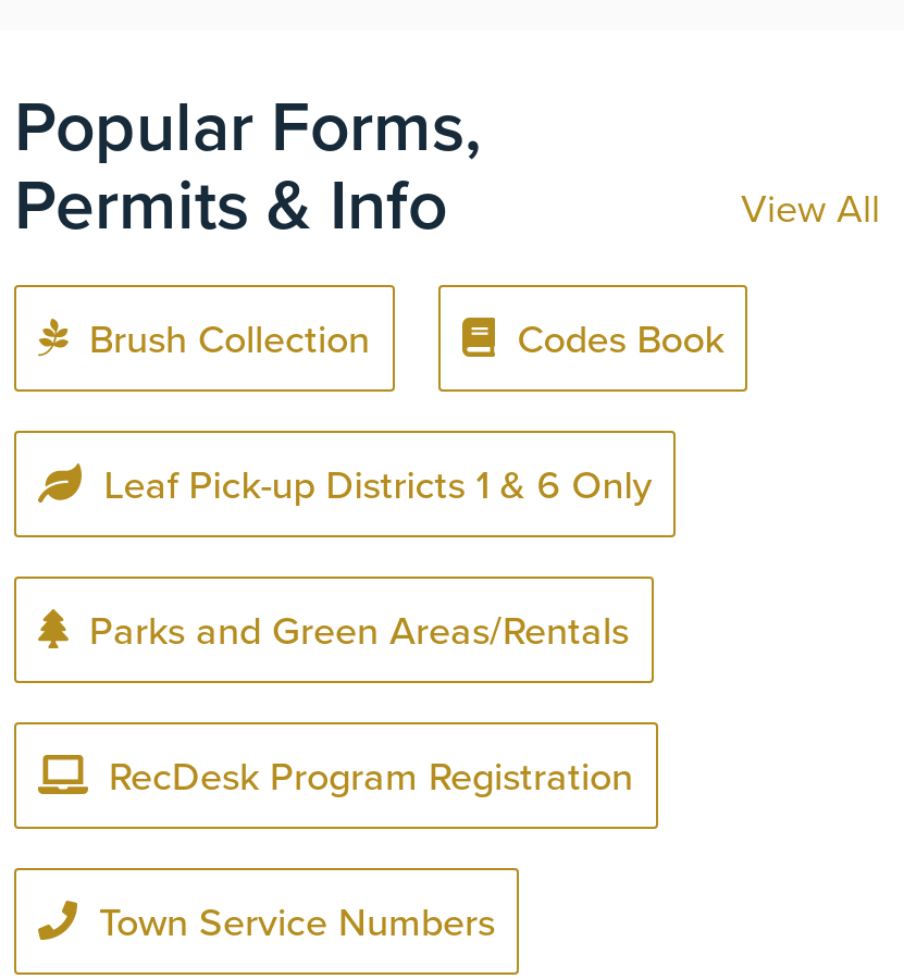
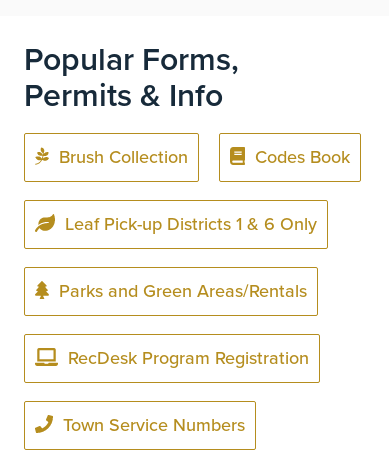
[741,180,880,234] View All -> none

